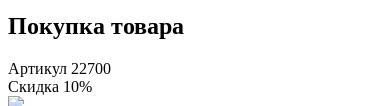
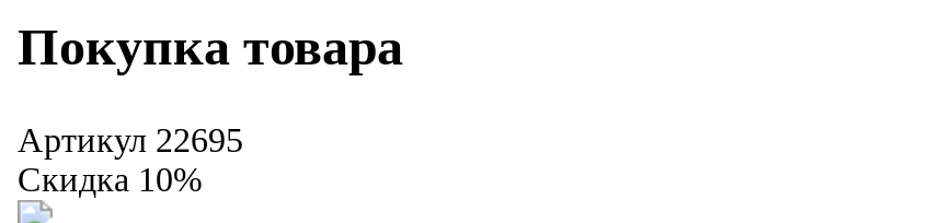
[8,60,111,77] Артикул 22700 -> [18,122,243,159] Артикул 22695

